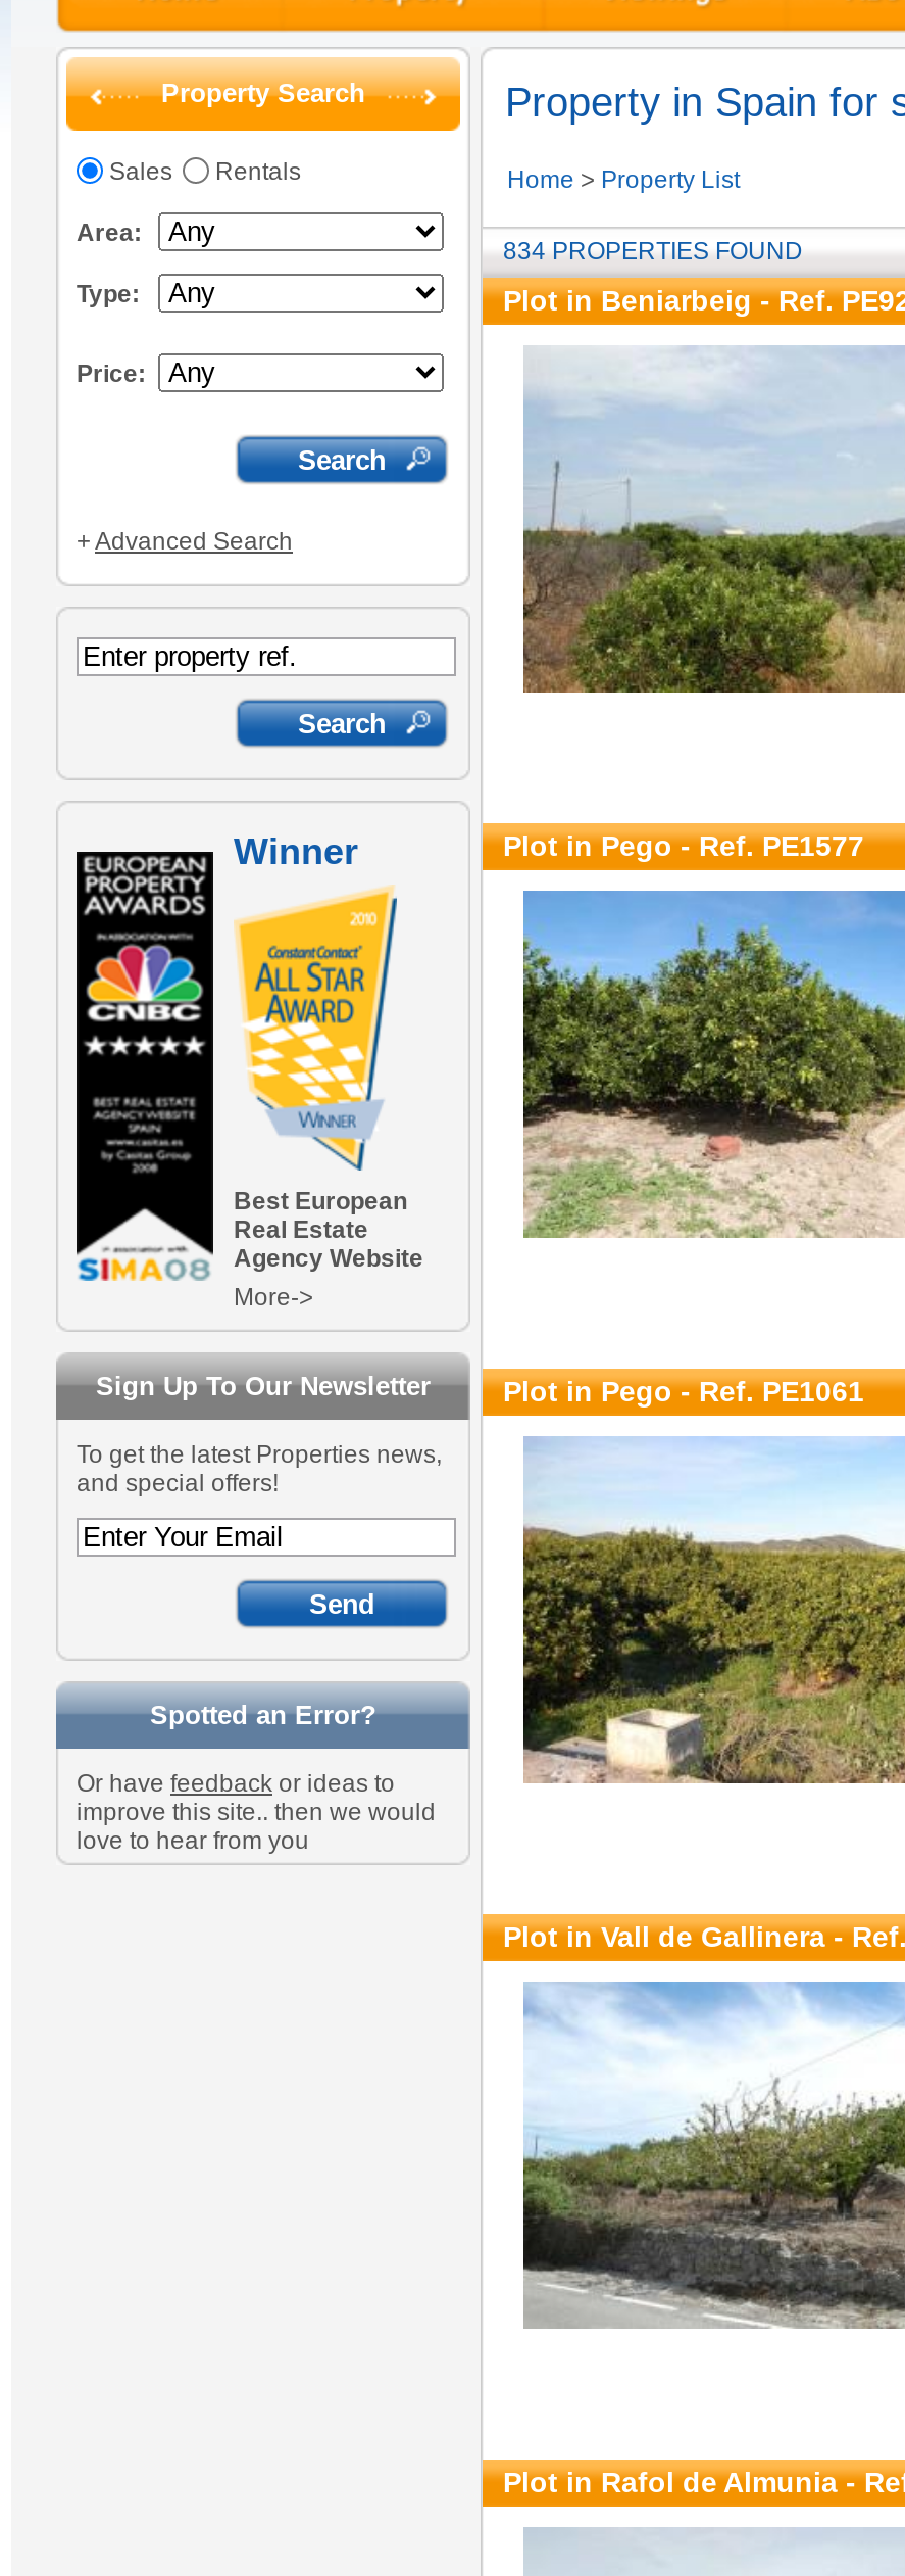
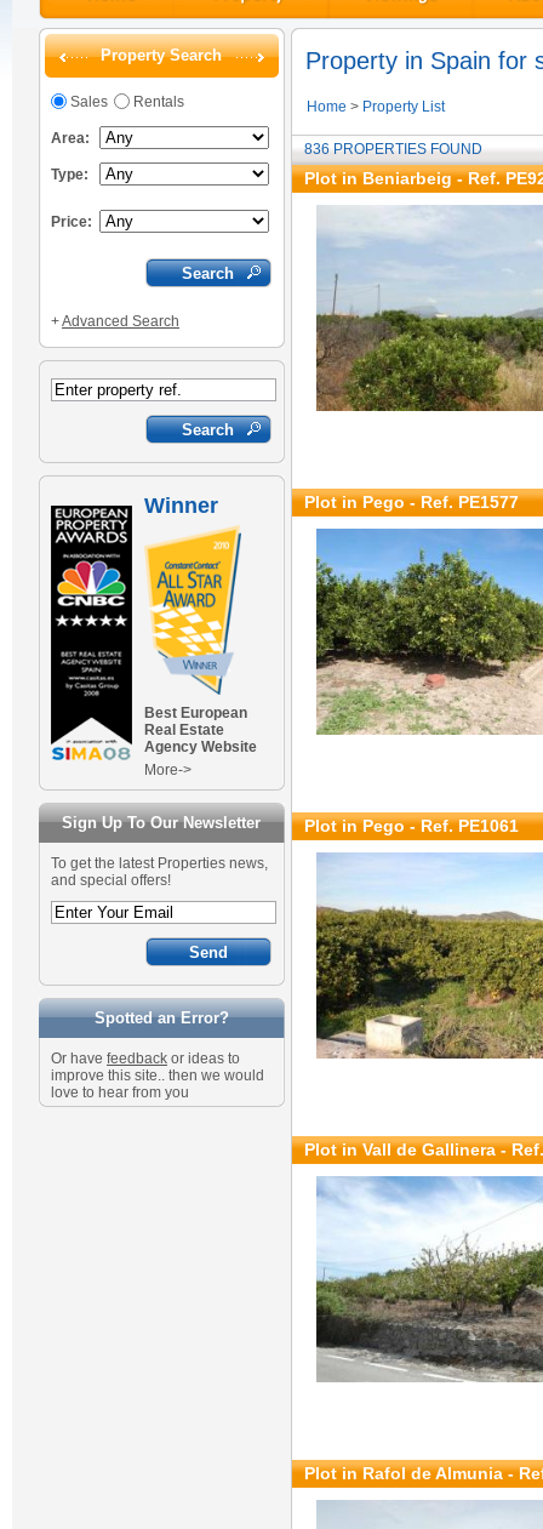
[503,237,803,266] 834 PROPERTIES FOUND -> [304,141,482,158] 836 PROPERTIES FOUND

